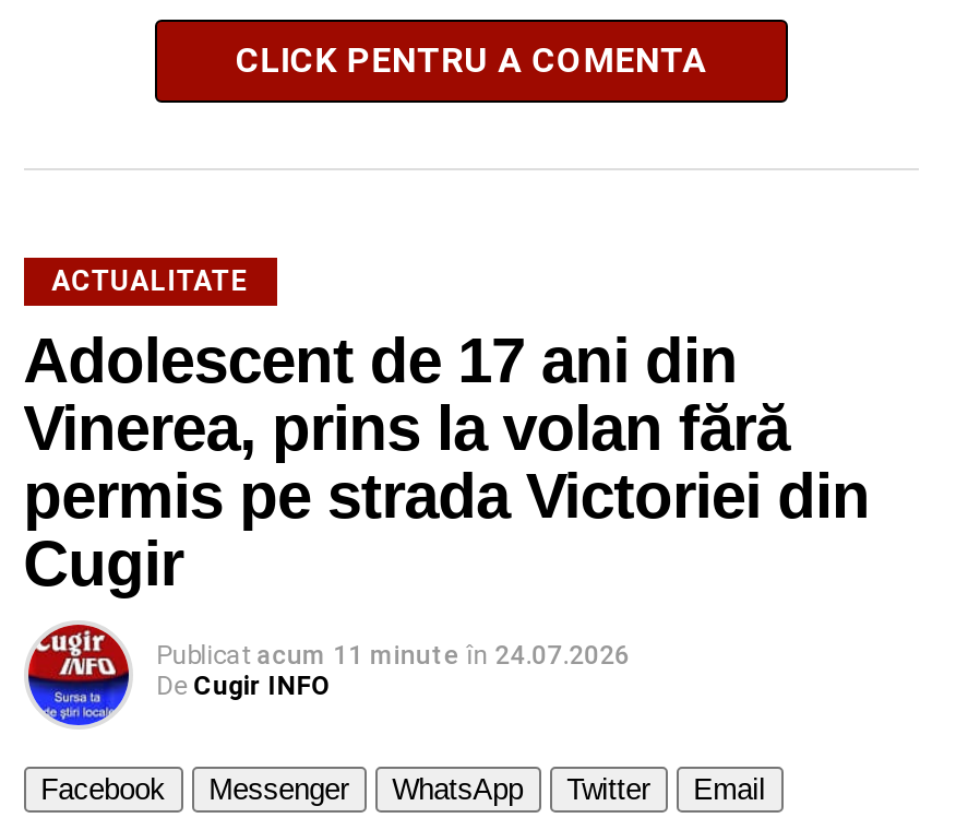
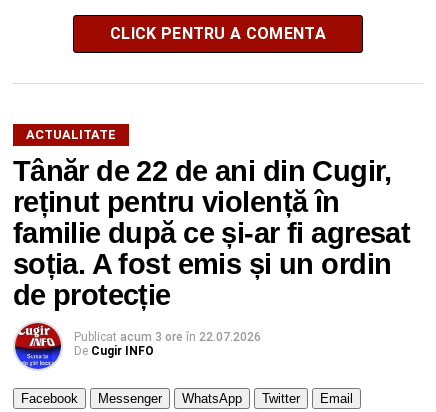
[23,325,870,598] Adolescent de 17 ani din | Vinerea, prins la volan fără | permis pe strada Victoriei din | Cugir -> [13,155,410,311] Tânăr de 22 de ani din Cugir, | reținut pentru violență în | familie după ce și-ar fi agresat | soția. A fost emis și un ordin | de protecție
[156,640,630,671] Publicat acum 11 minute în 24.07.2026 -> [74,330,261,344] Publicat acum 3 ore în 22.07.2026

